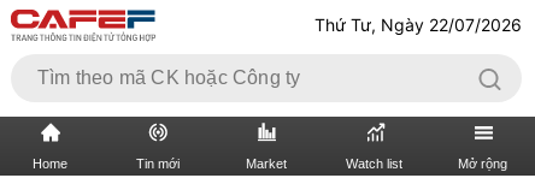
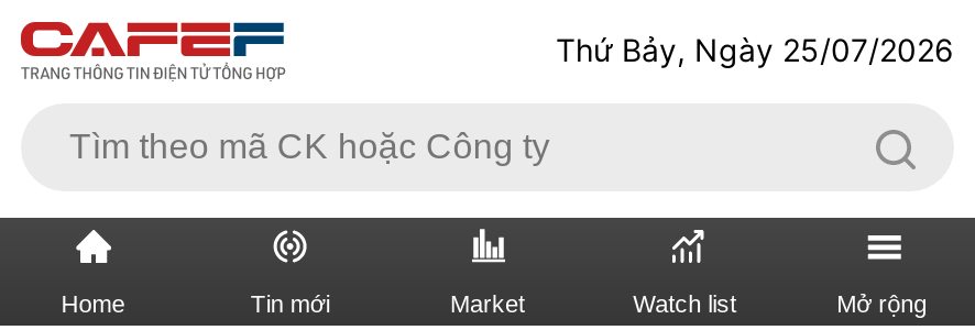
[314,14,522,35] Thứ Tư, Ngày 22/07/2026 -> [556,31,954,68] Thứ Bảy, Ngày 25/07/2026

